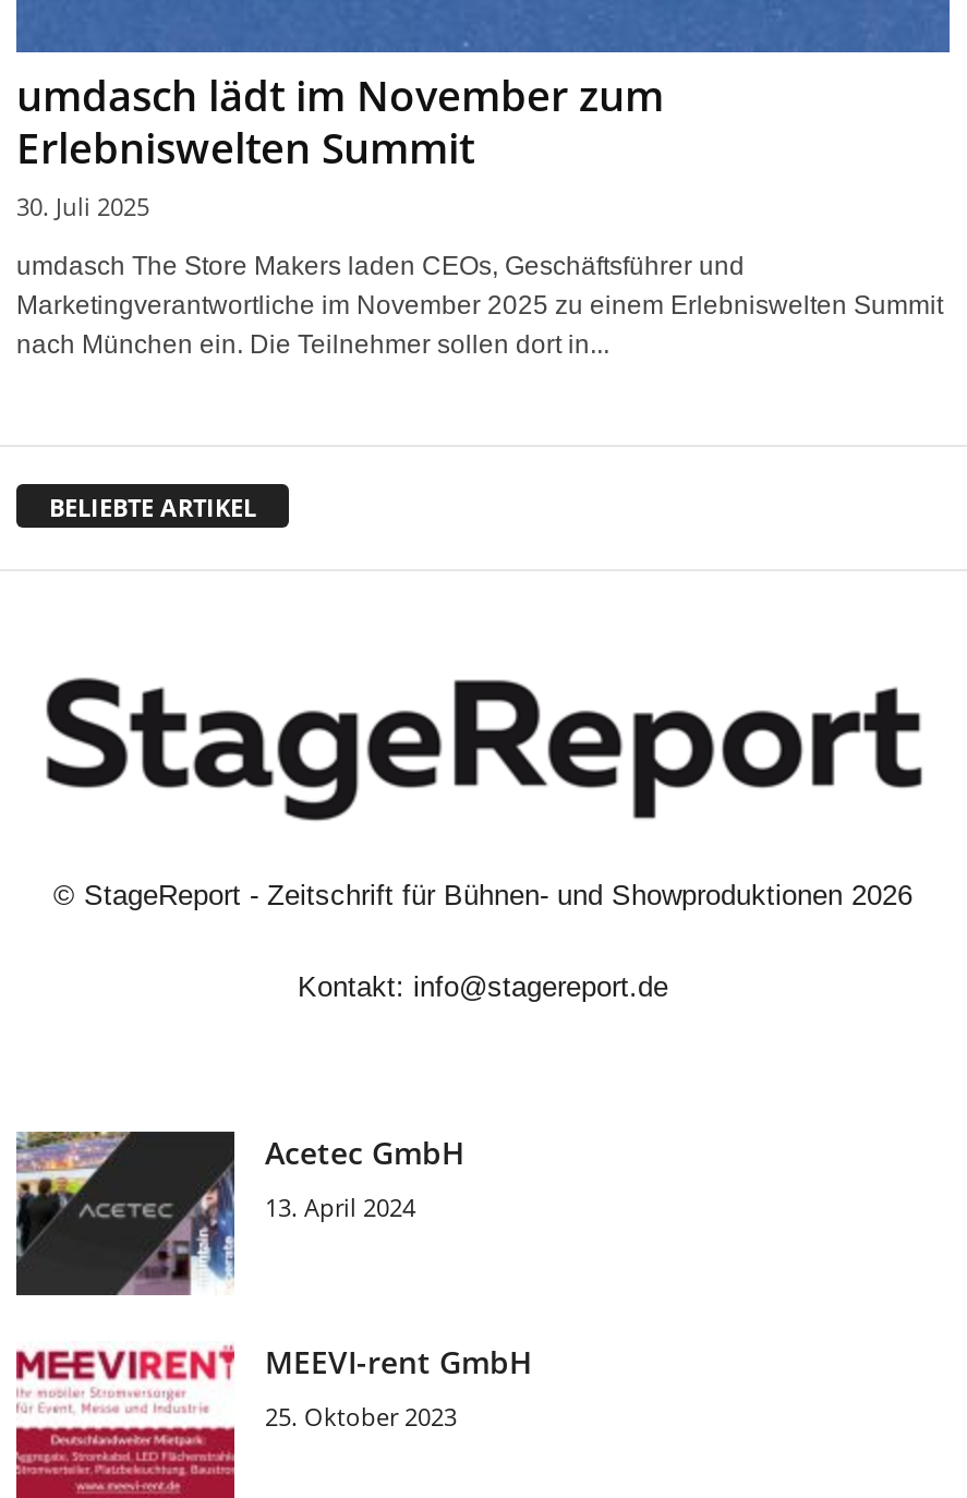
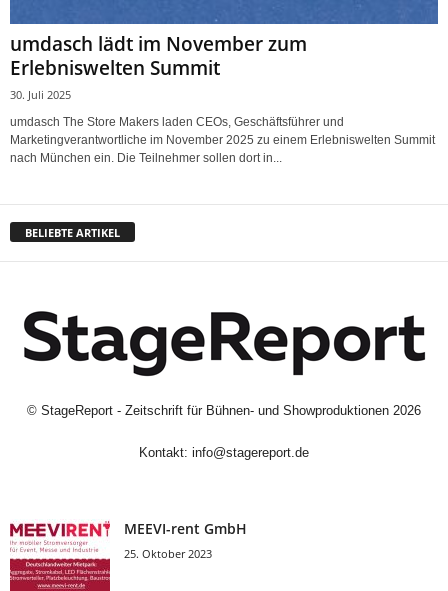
[14,1129,466,1297] [image] | Acetec GmbH | 13. April 2024 -> none

